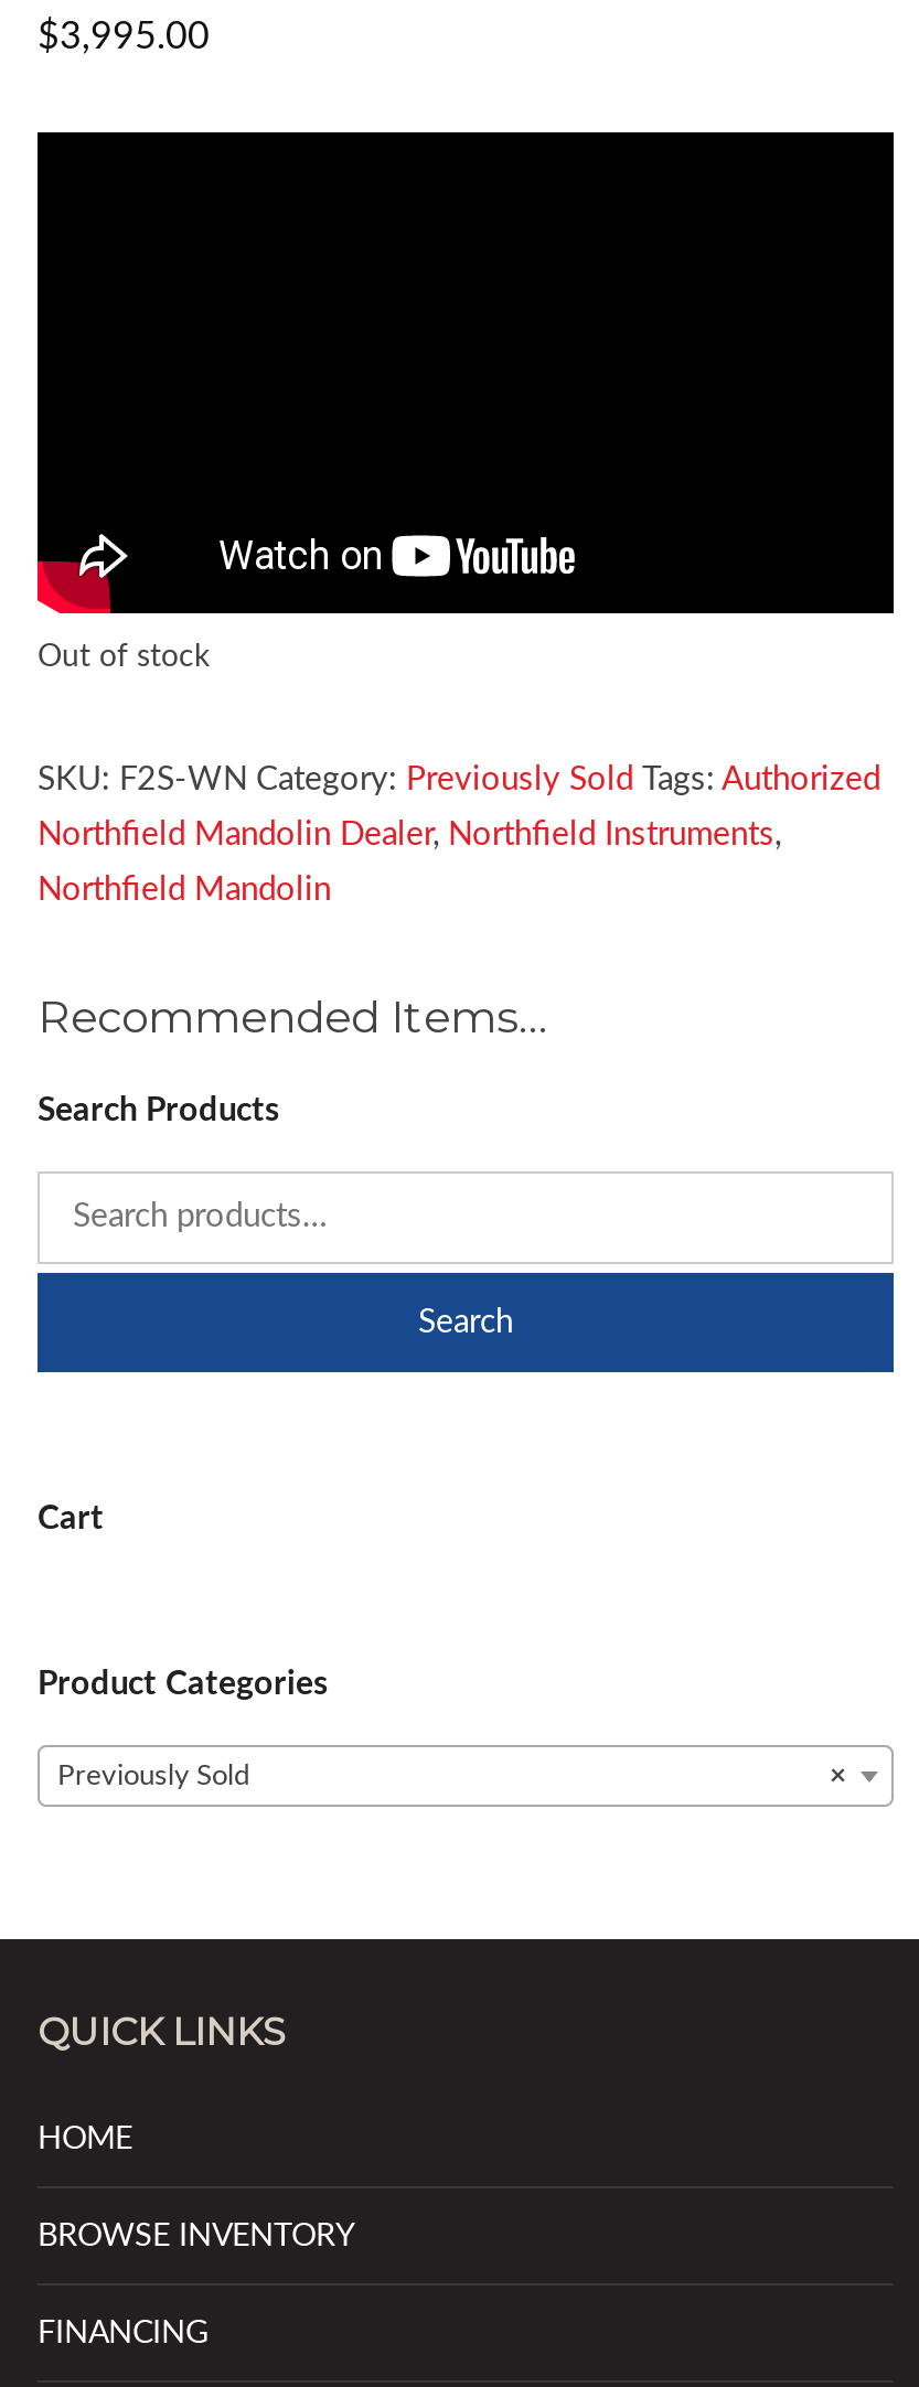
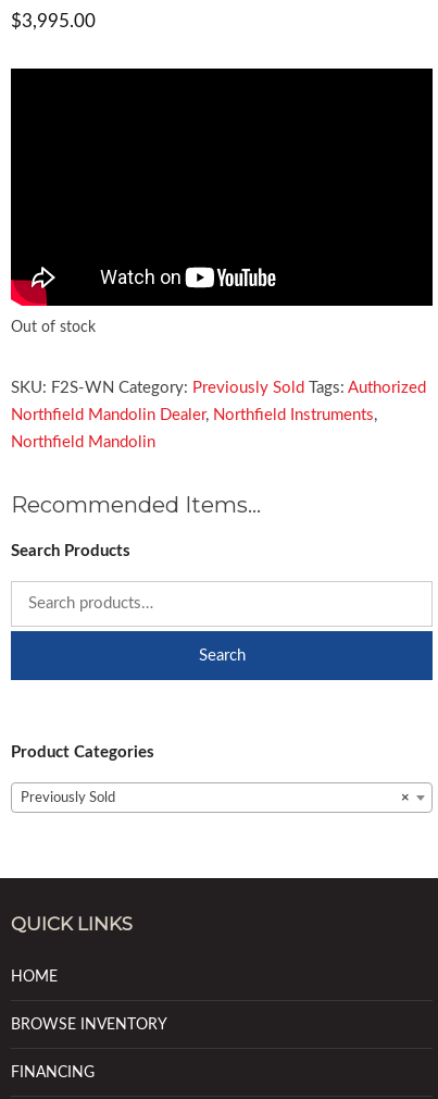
[38,1502,104,1535] Cart -> none

